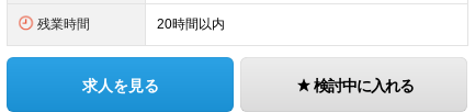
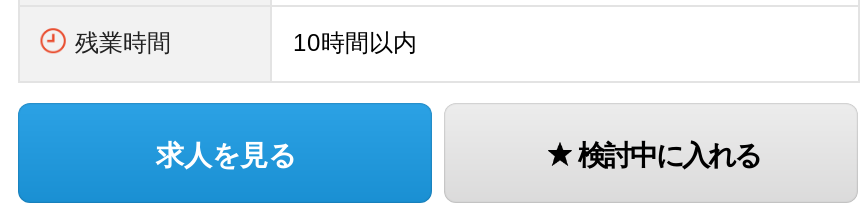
[157,16,225,32] 20時間以内 -> [293,29,417,57] 10時間以内

